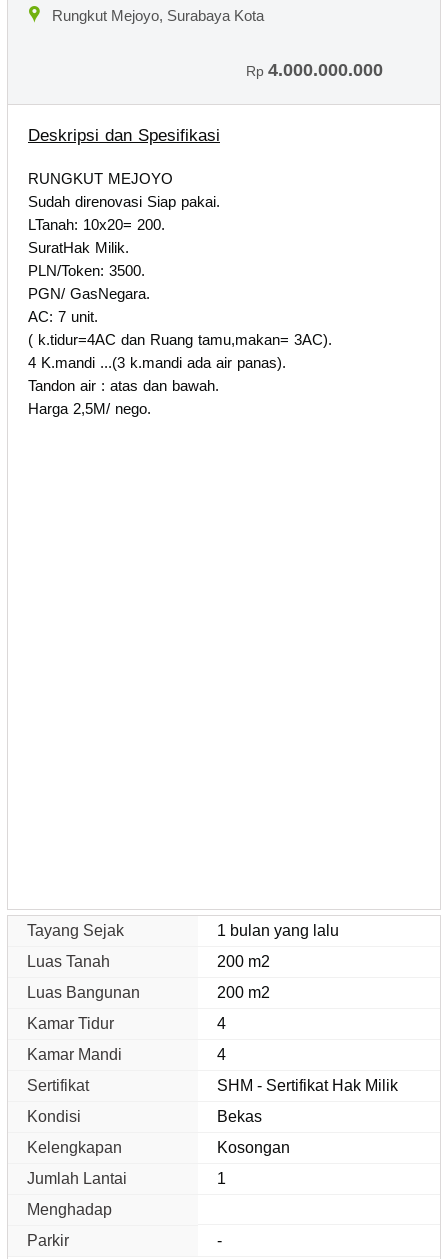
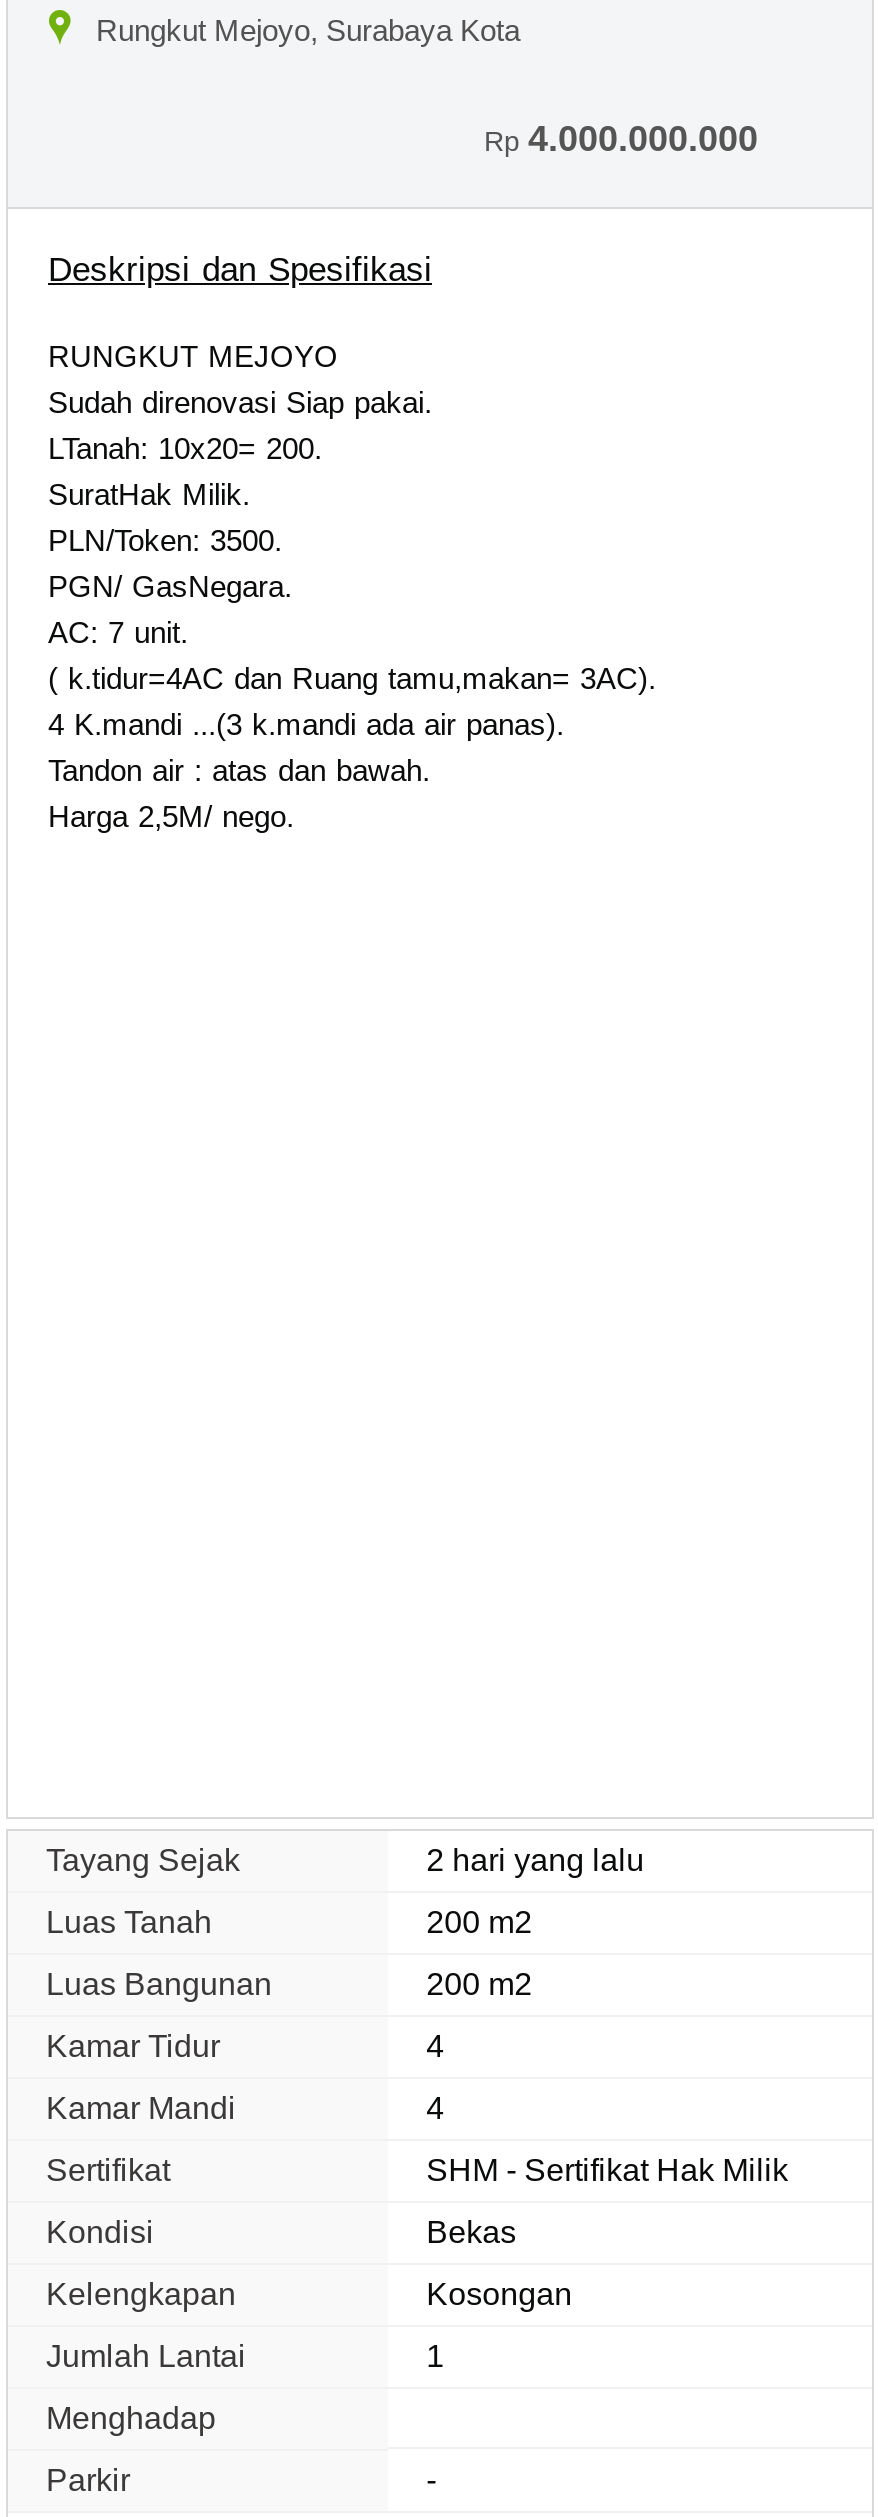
[217,922,339,939] 1 bulan yang lalu -> [426,1843,644,1877] 2 hari yang lalu

